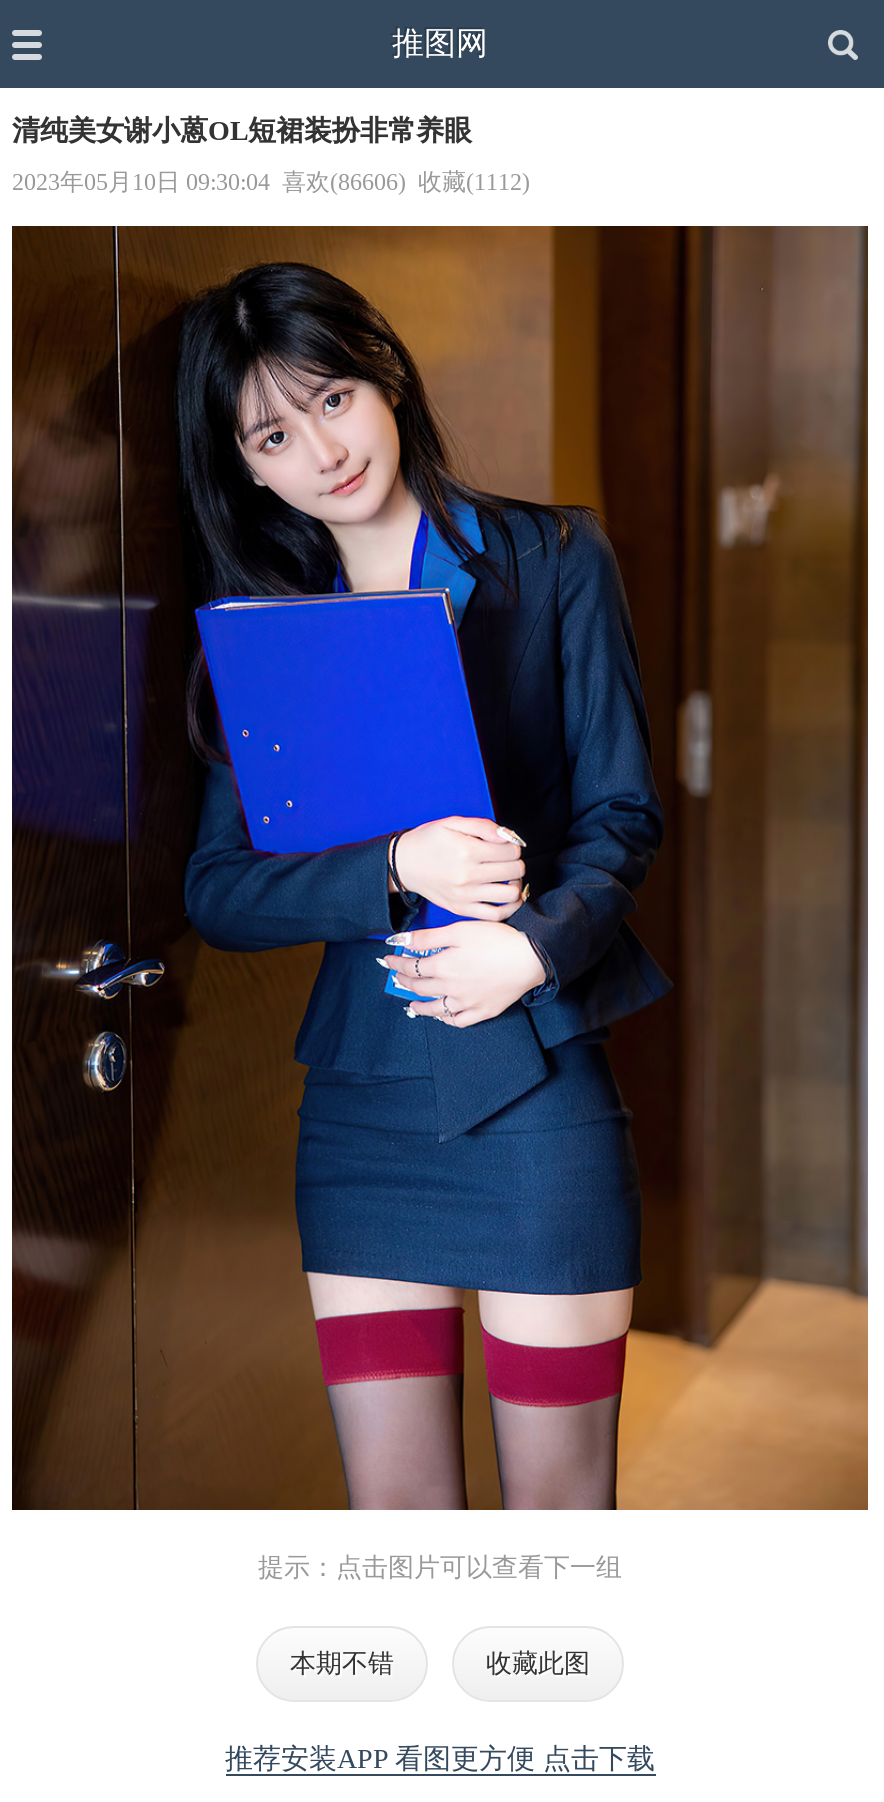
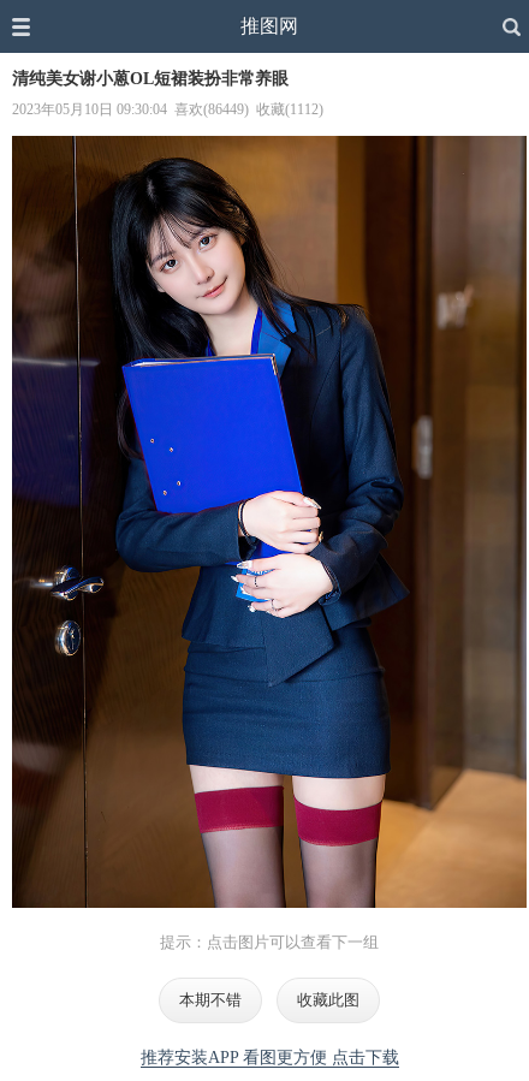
[12,168,530,196] 2023年05月10日 09:30:04 喜欢(86606) 收藏(1112) -> [12,101,323,118] 2023年05月10日 09:30:04 喜欢(86449) 收藏(1112)

